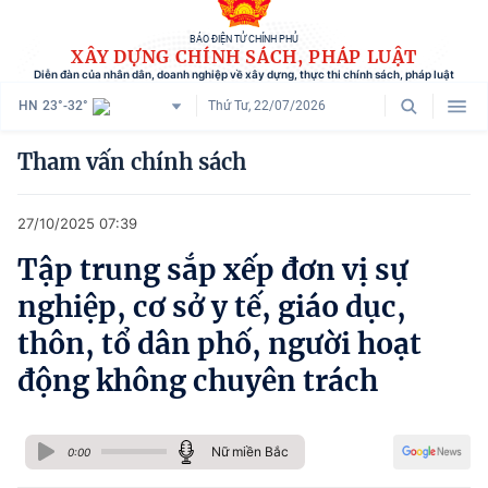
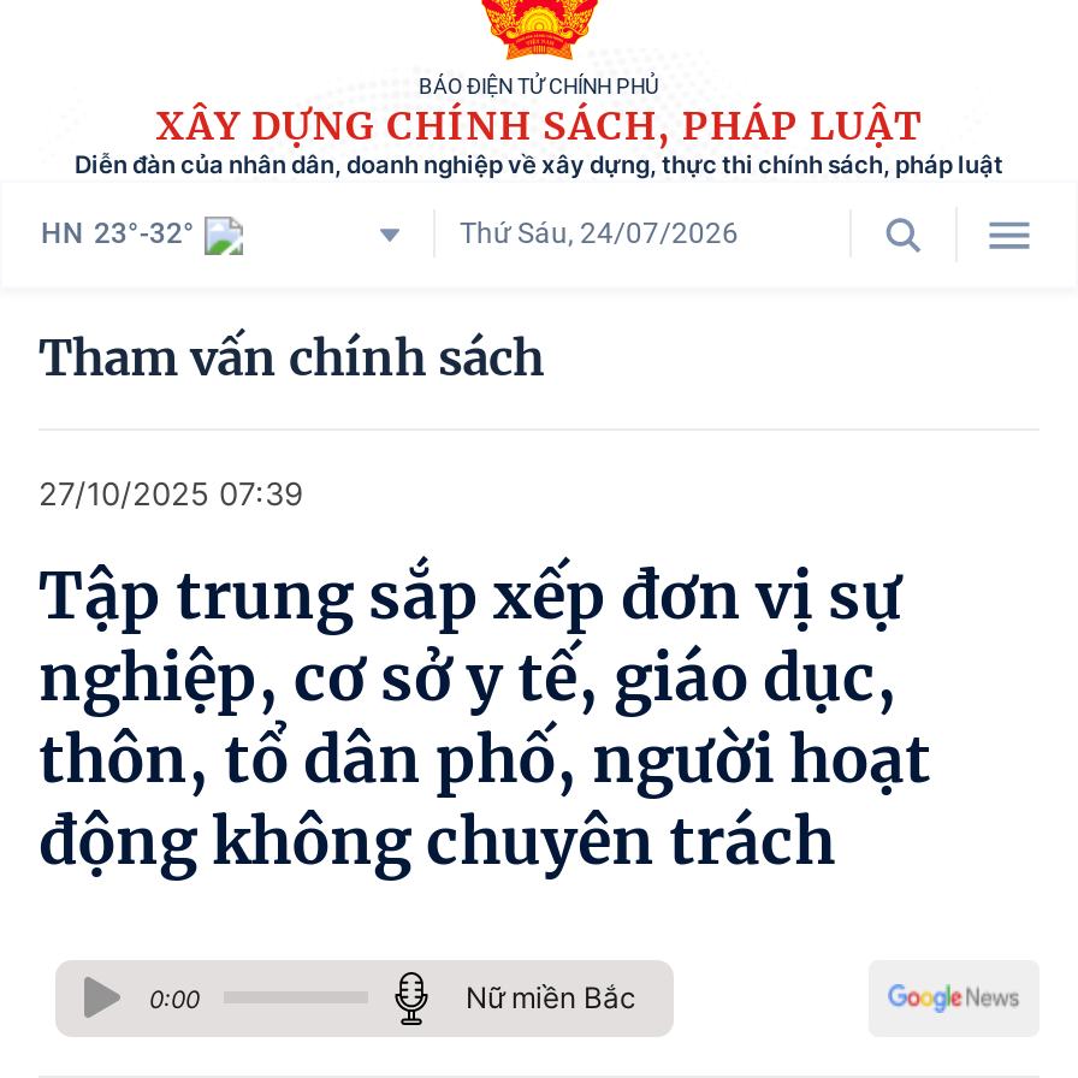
[208,98,326,114] Thứ Tư, 22/07/2026 -> [460,217,739,251] Thứ Sáu, 24/07/2026

